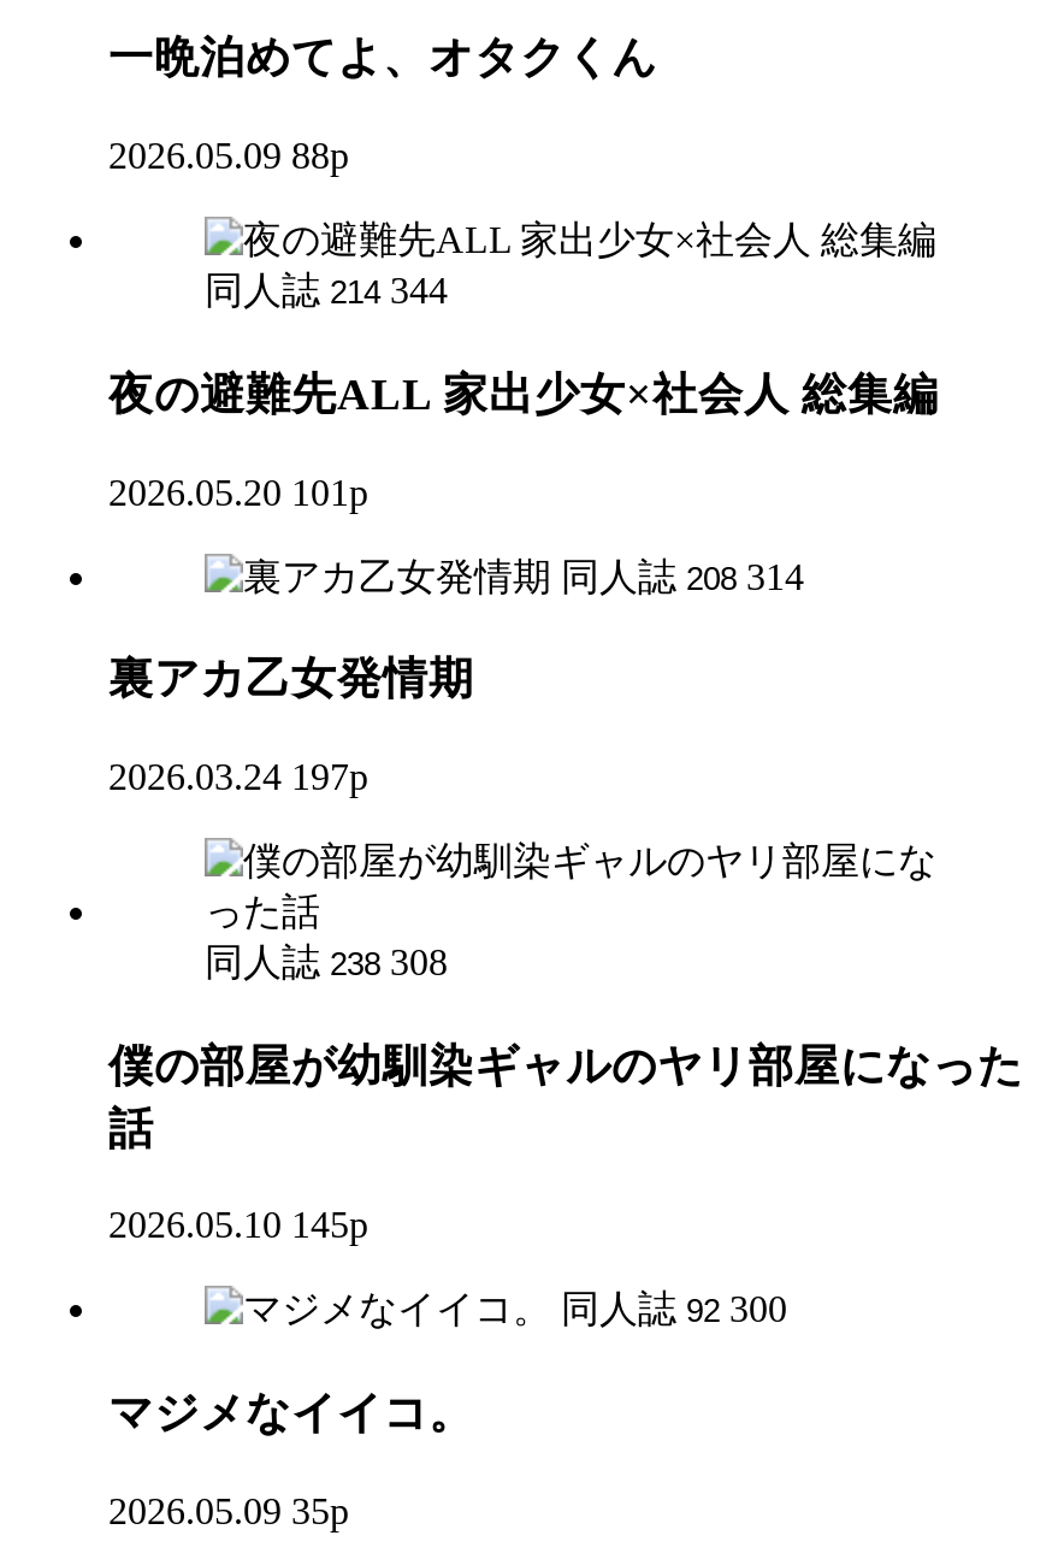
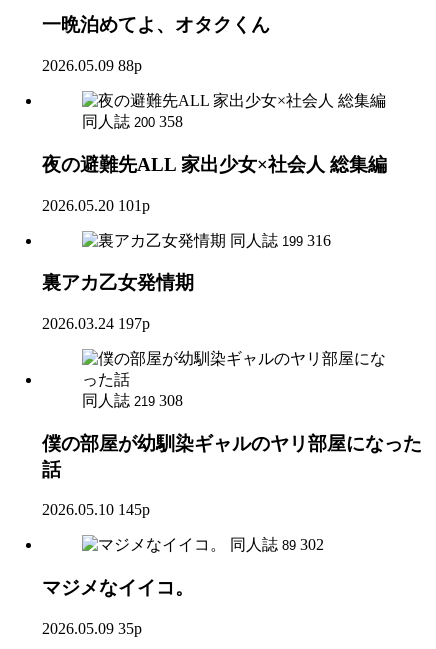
[205,270,448,311] 同人誌 214 344 -> [82,113,183,130] 同人誌 200 358
[561,555,804,596] 同人誌 208 314 -> [230,231,331,248] 同人誌 199 316
[205,941,448,982] 同人誌 238 308 -> [82,392,183,409] 同人誌 219 308
[561,1289,787,1330] 同人誌 92 300 -> [230,536,324,553] 同人誌 89 302

